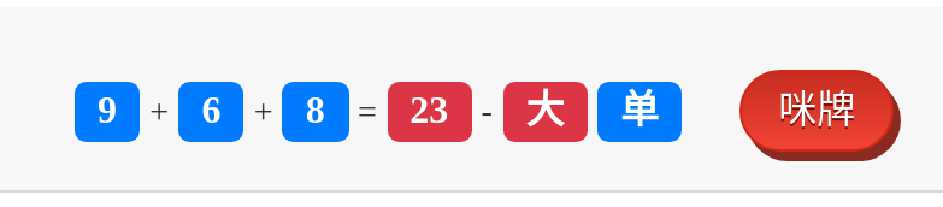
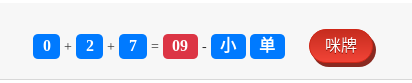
[98,89,117,130] 9 -> [42,37,50,54] 0
[202,89,221,130] 6 -> [86,37,94,54] 2
[306,89,325,130] 8 -> [129,37,137,54] 7
[410,89,448,130] 23 -> [172,37,188,54] 09
[526,89,564,130] 大 -> [220,37,236,54] 小

